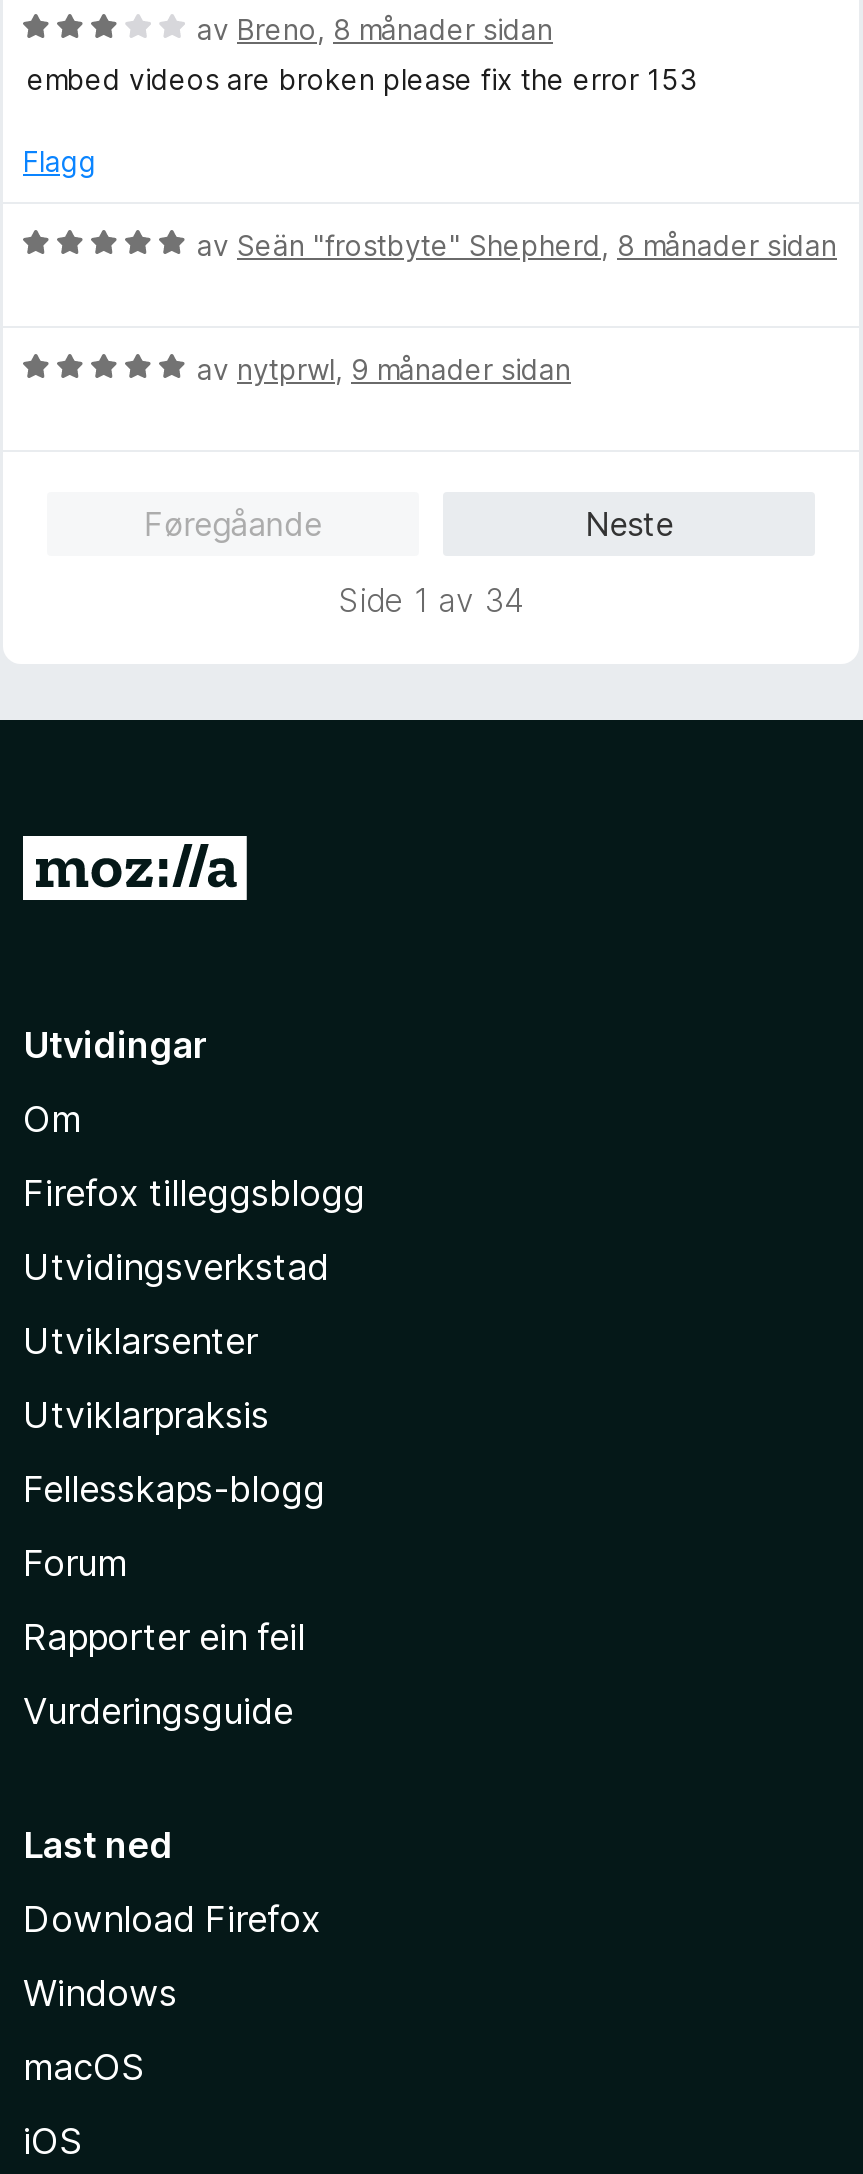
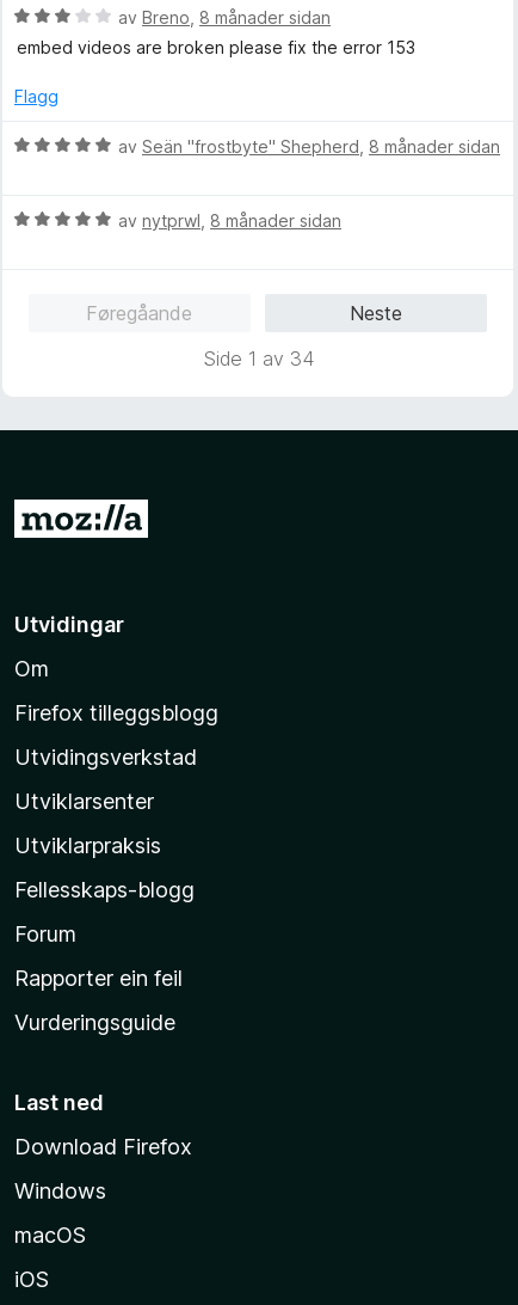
[197,352,571,386] av nytprwl, 9 månader sidan -> [118,210,341,231] av nytprwl, 8 månader sidan

